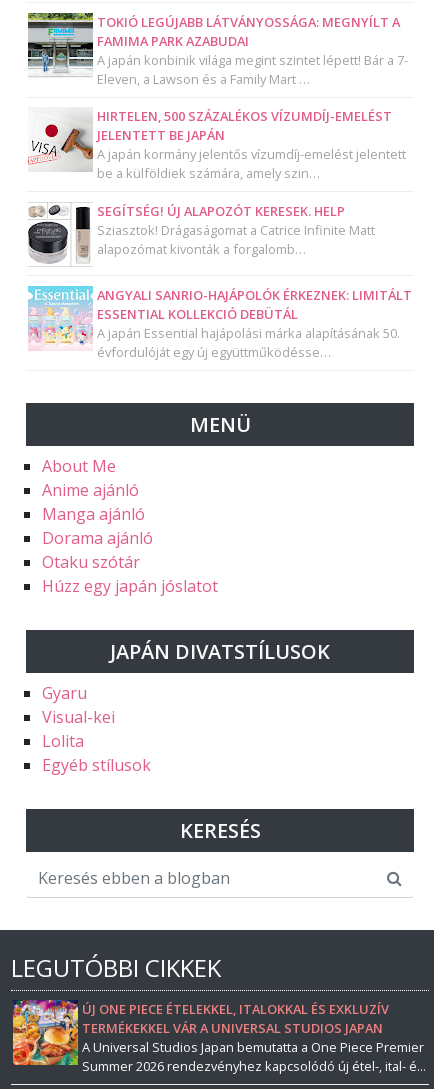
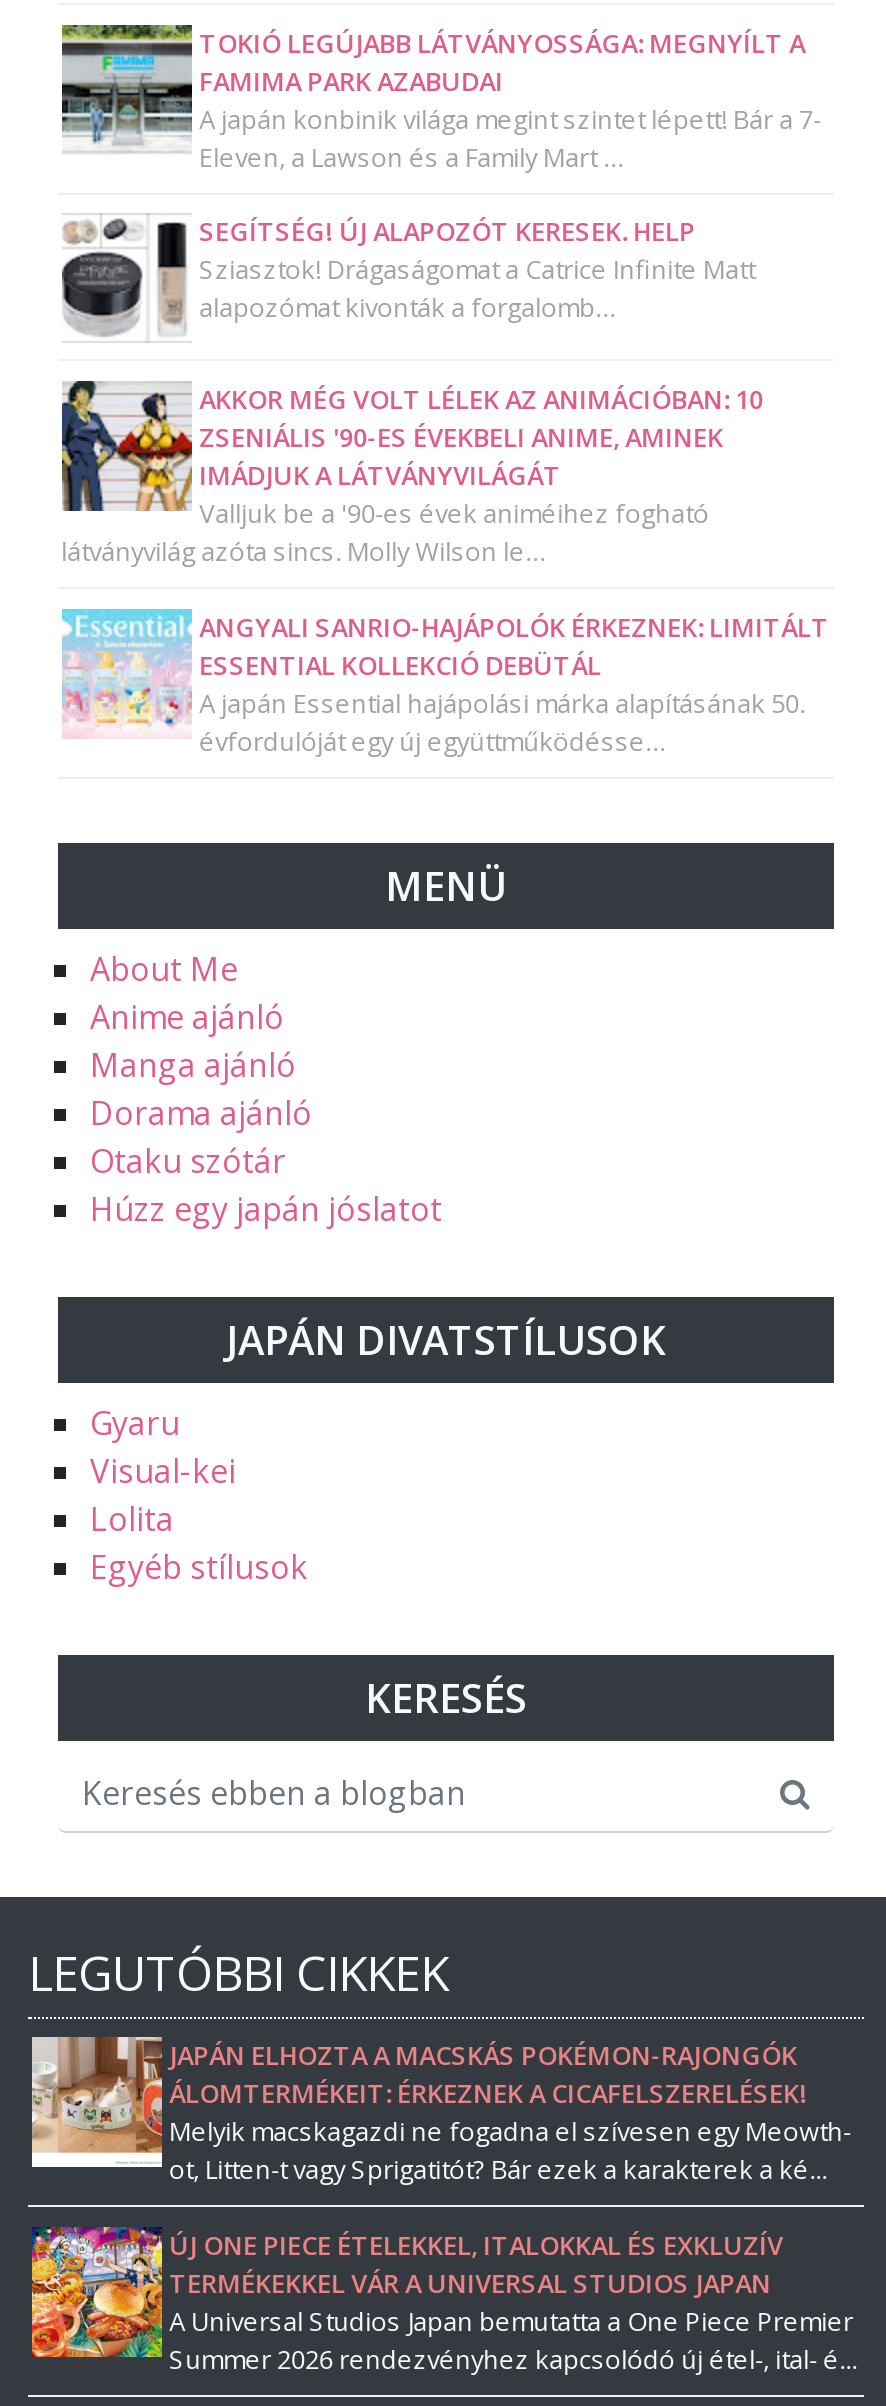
[28,107,406,182] [image] | HIRTELEN, 500 SZÁZALÉKOS VÍZUMDÍJ-EMELÉST | JELENTETT BE JAPÁN | A japán kormány jelentős vízumdíj-emelést jelentett | be a külföldiek számára, amely szin… -> none
moved [27,202,375,265] -> [60,213,755,339]: [image] | SEGÍTSÉG! ÚJ ALAPOZÓT KERESEK. HELP | Sziasztok! Drágaságomat a Catrice Infinite Matt | alapozómat kivonták a forgalomb…
none -> [60,379,763,569] [image] | AKKOR MÉG VOLT LÉLEK AZ ANIMÁCIÓBAN: 10 | ZSENIÁLIS '90-ES ÉVEKBELI ANIME, AMINEK | IMÁDJUK A LÁTVÁNYVILÁGÁT | Valljuk be a '90-es évek animéihez fogható | látványvilág azóta sincs. Molly Wilson le…
none -> [30,2033,851,2187] [image] | JAPÁN ELHOZTA A MACSKÁS POKÉMON-RAJONGÓK | ÁLOMTERMÉKEIT: ÉRKEZNEK A CICAFELSZERELÉSEK! | Melyik macskagazdi ne fogadna el szívesen egy Meowth- | ot, Litten-t vagy Sprigatitót? Bár ezek a karakterek a ké...

